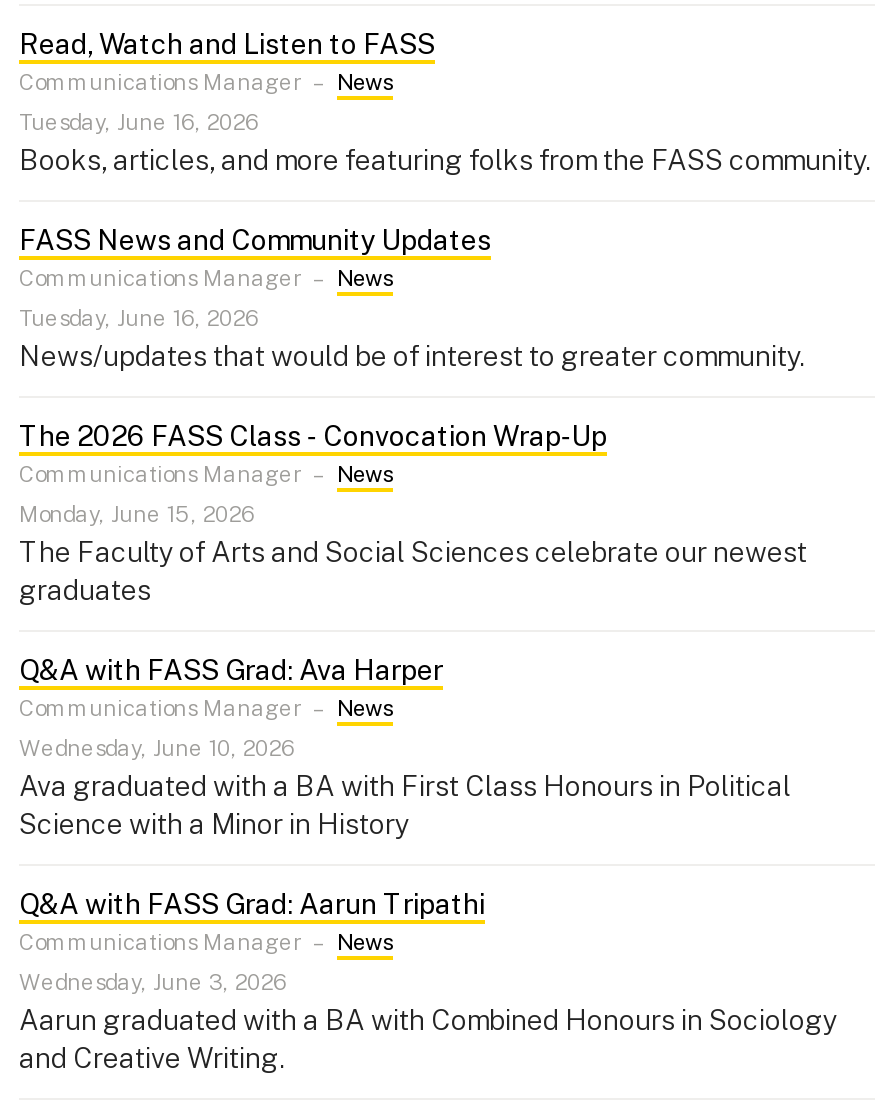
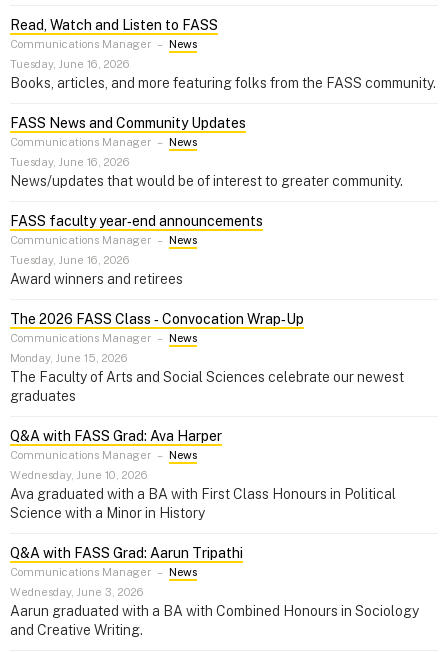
none -> [10,213,263,287] FASS faculty year‑end announcements | Communications Manager – News | Tuesday, June 16, 2026 | Award winners and retirees

